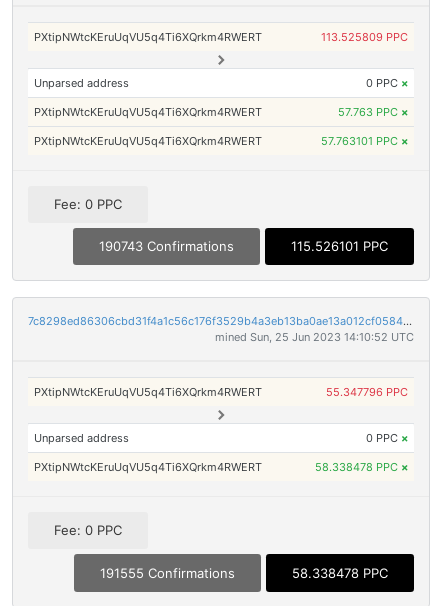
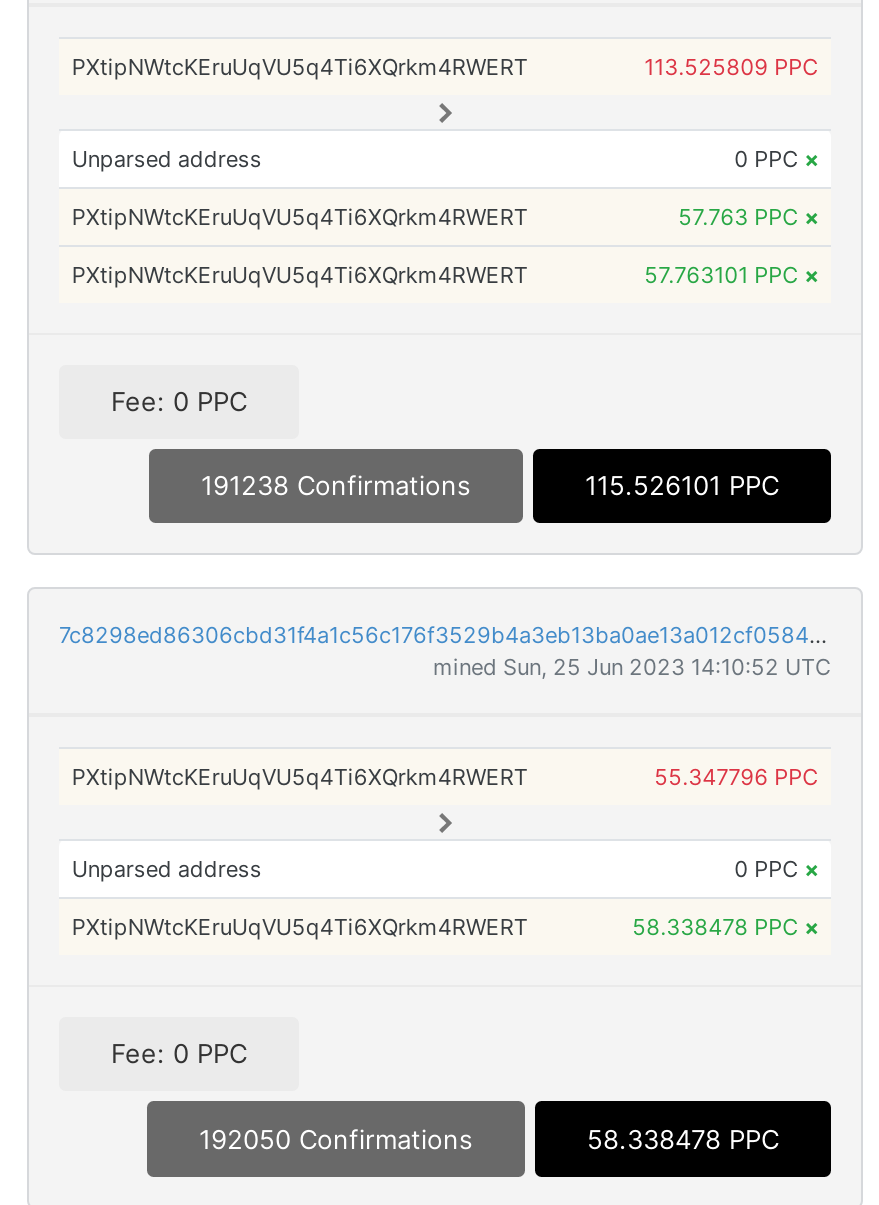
[99,238,234,254] 190743 Confirmations -> [201,469,471,501] 191238 Confirmations
[100,564,235,580] 191555 Confirmations -> [199,1122,473,1154] 192050 Confirmations

